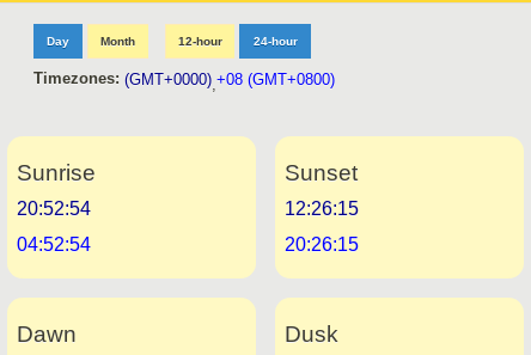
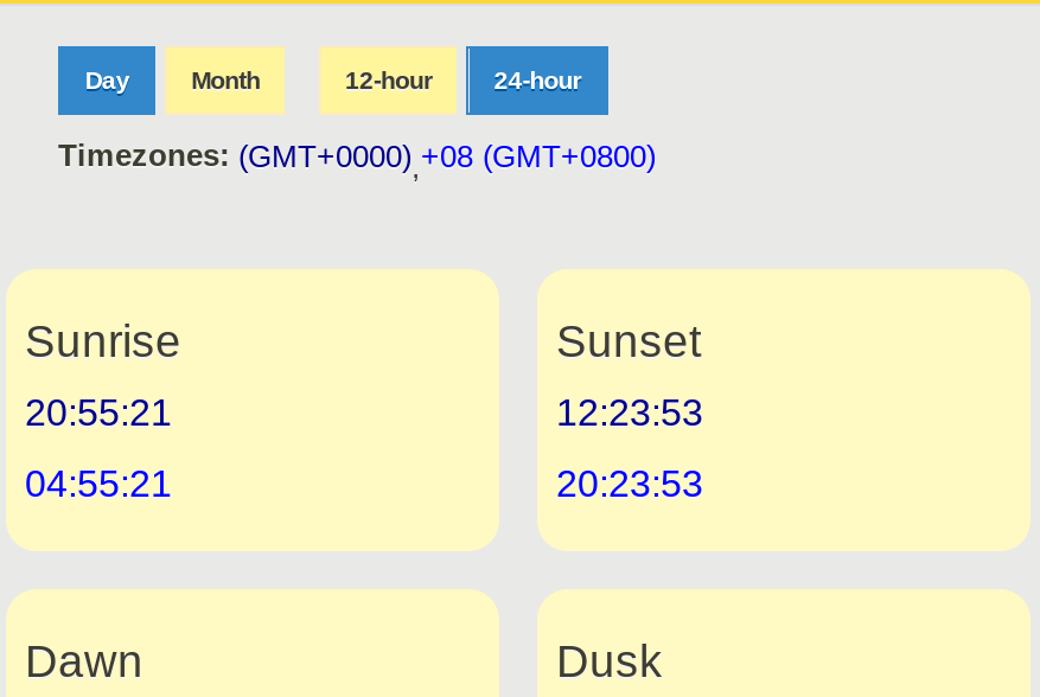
[17,198,91,219] 20:52:54 -> [25,392,172,433] 20:55:21
[285,198,359,219] 12:26:15 -> [556,392,703,433] 12:23:53
[17,234,91,255] 04:52:54 -> [25,463,172,504] 04:55:21
[285,234,359,255] 20:26:15 -> [556,463,703,504] 20:23:53

